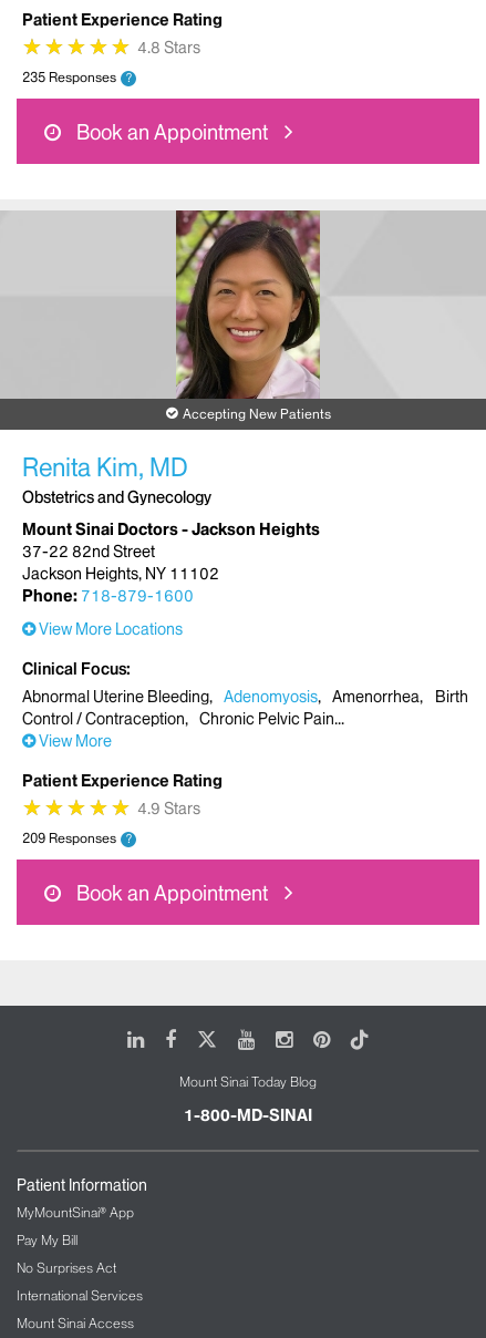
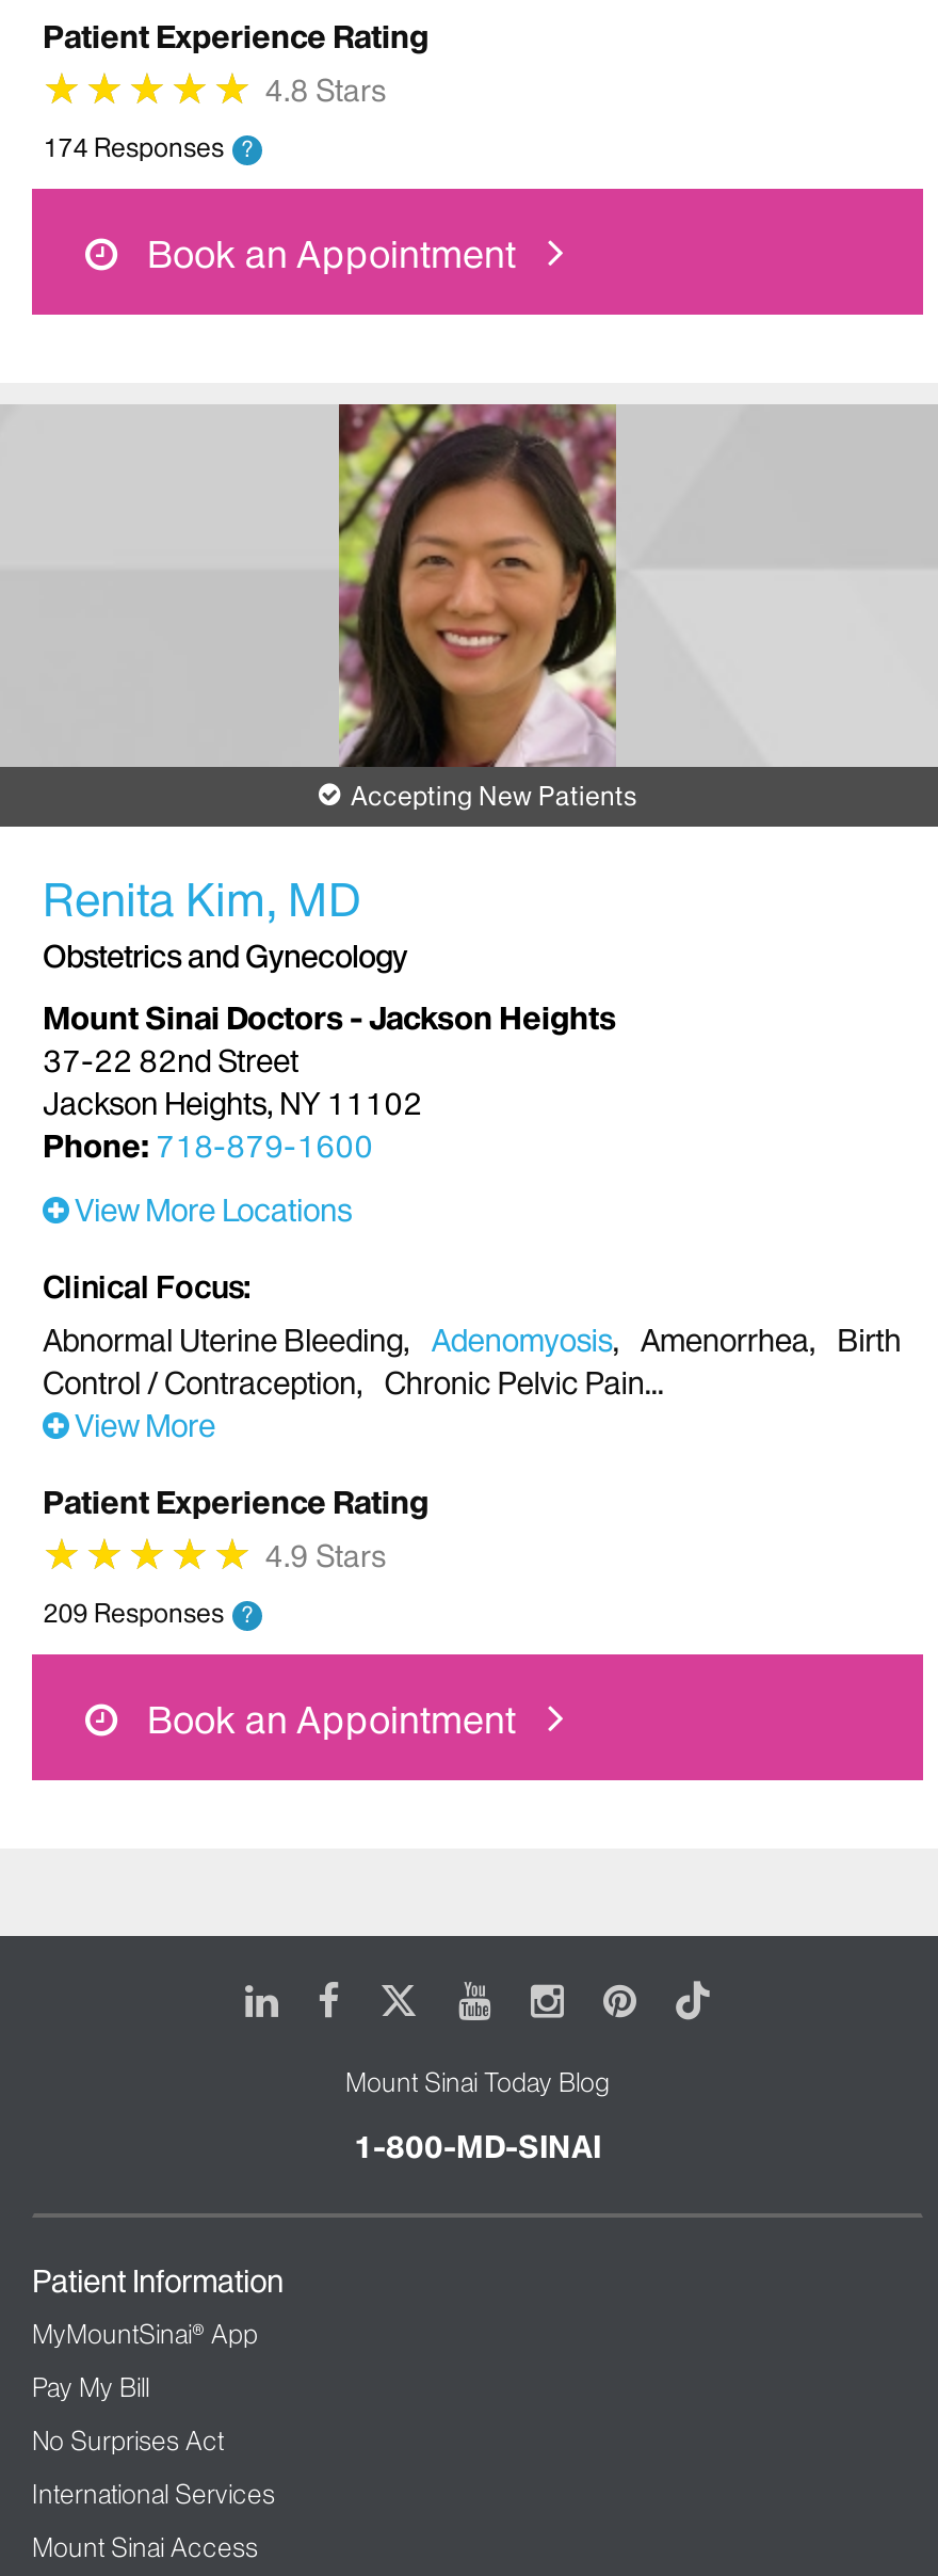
[22,69,116,85] 235 Responses -> [43,131,224,163] 174 Responses

